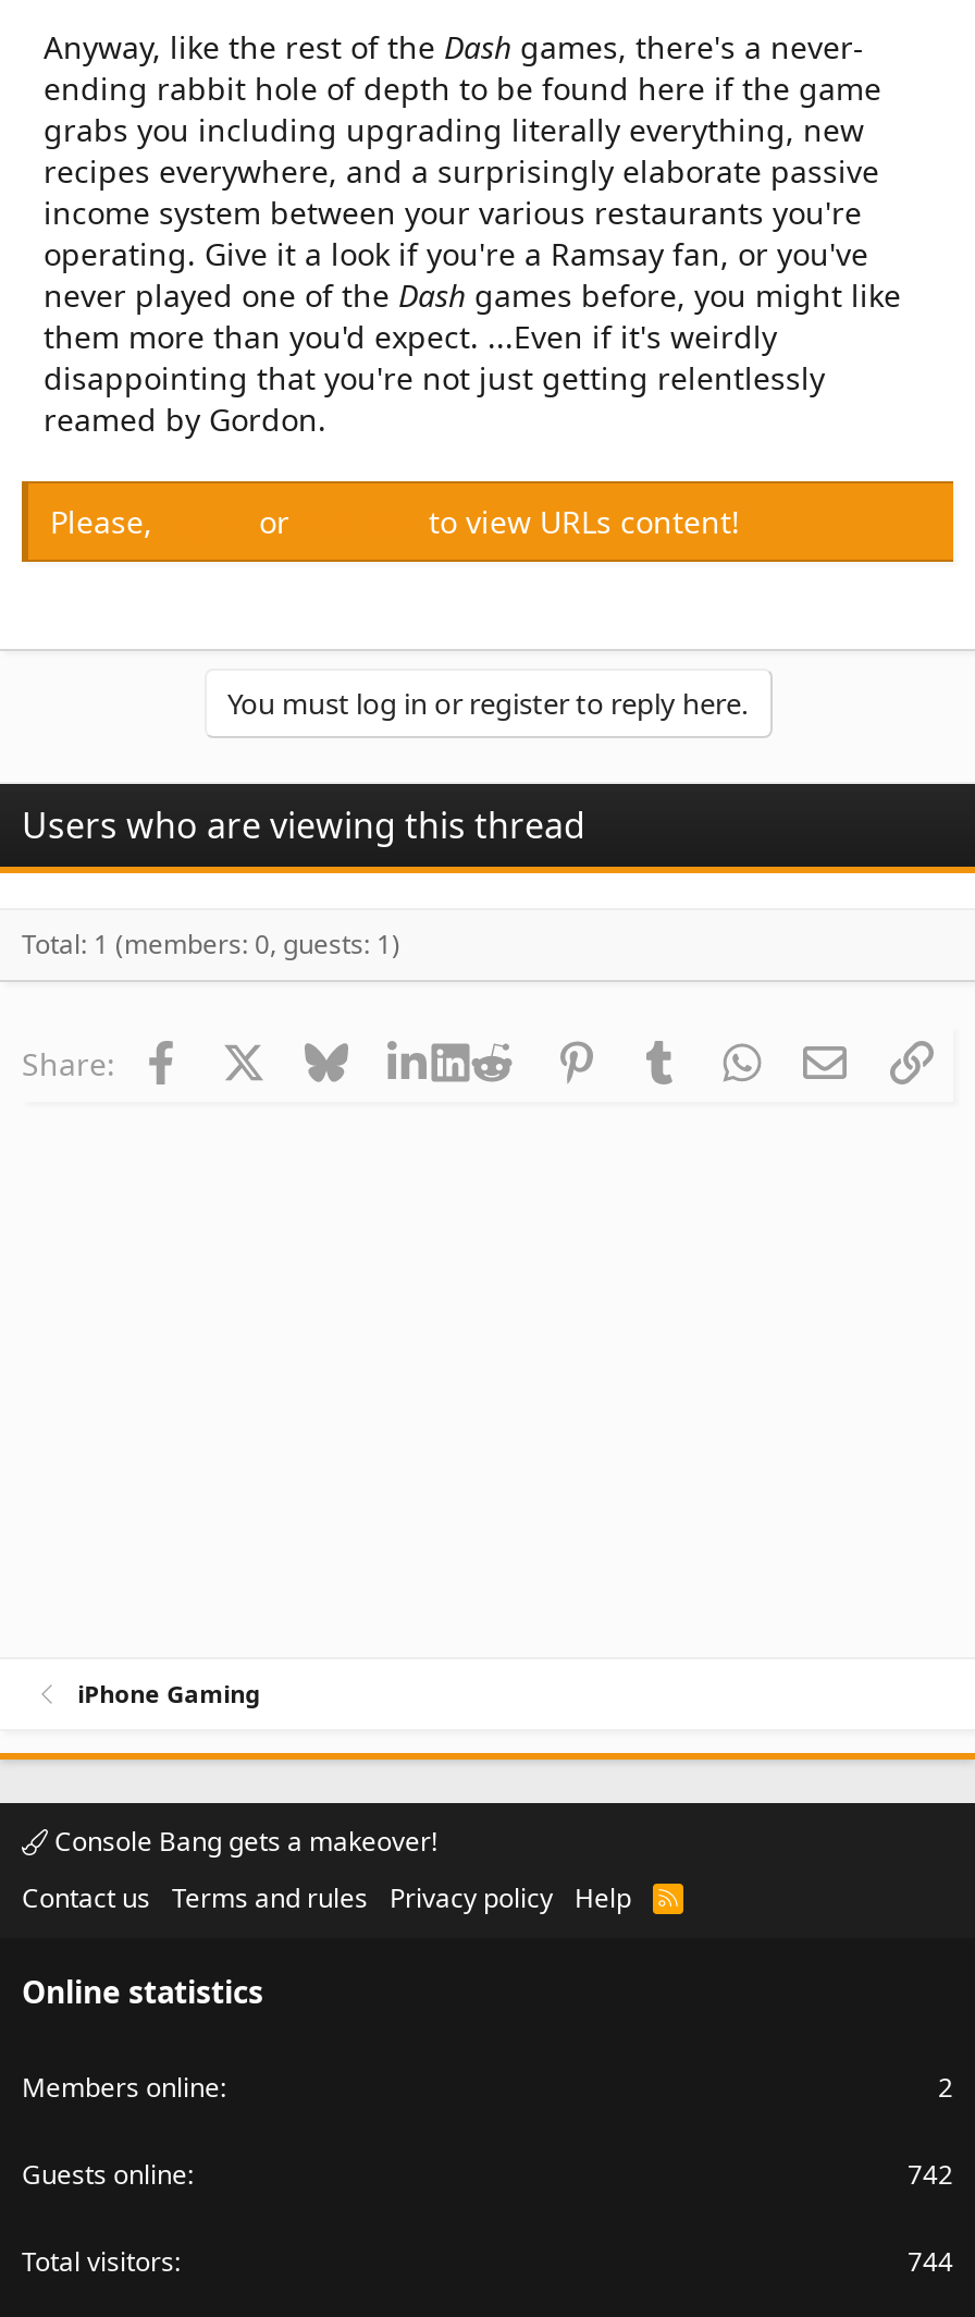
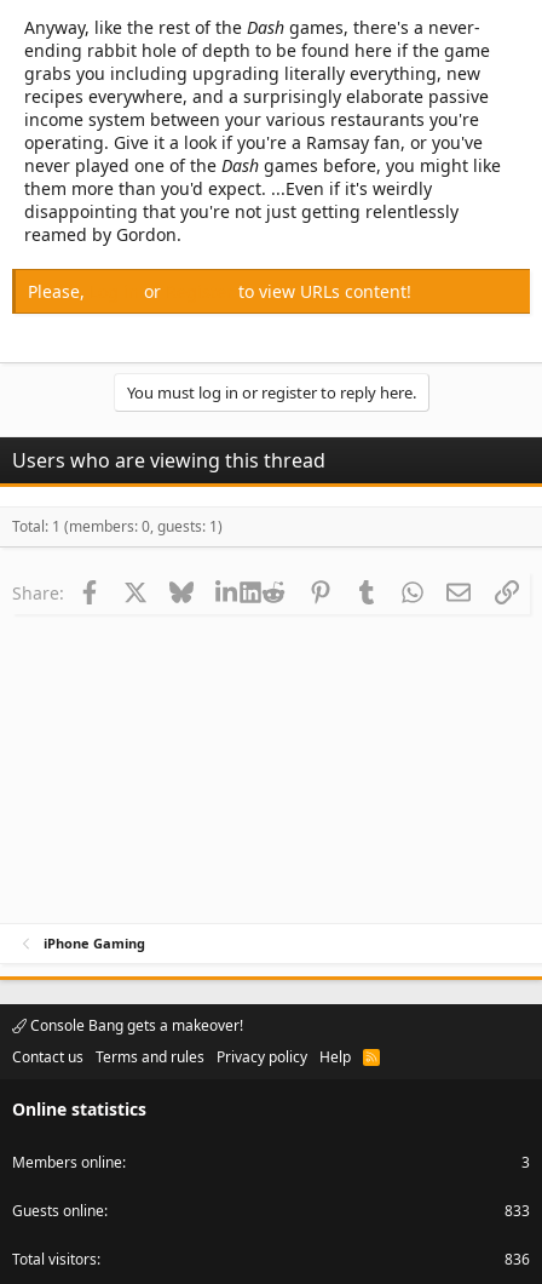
[938,2069,953,2106] 2 -> [521,1152,530,1173] 3
[908,2156,953,2193] 742 -> [504,1201,530,1221] 833
[908,2243,953,2280] 744 -> [504,1249,530,1270] 836

